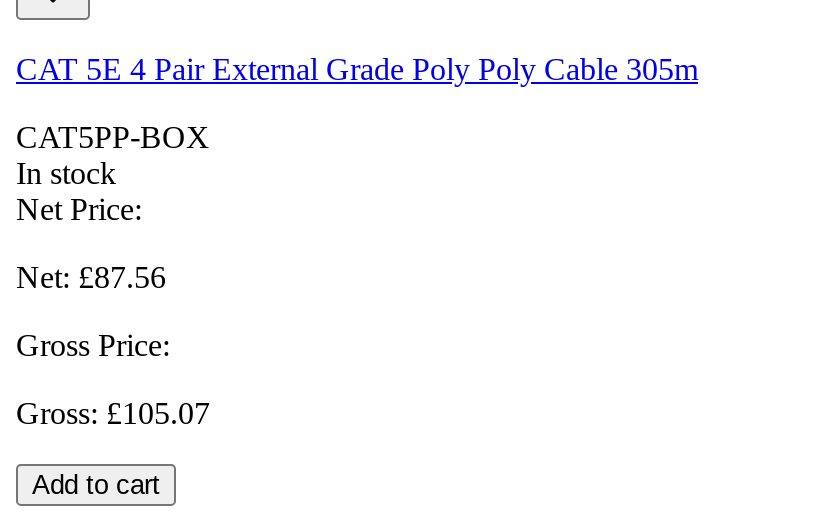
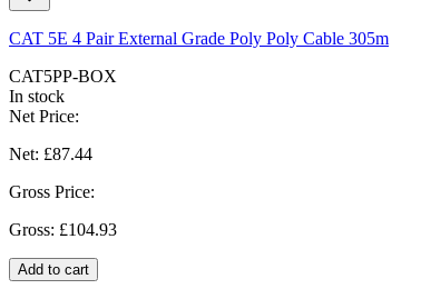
[16,260,166,294] Net: £87.56 -> [9,144,92,163] Net: £87.44
[16,396,210,430] Gross: £105.07 -> [9,220,117,239] Gross: £104.93

